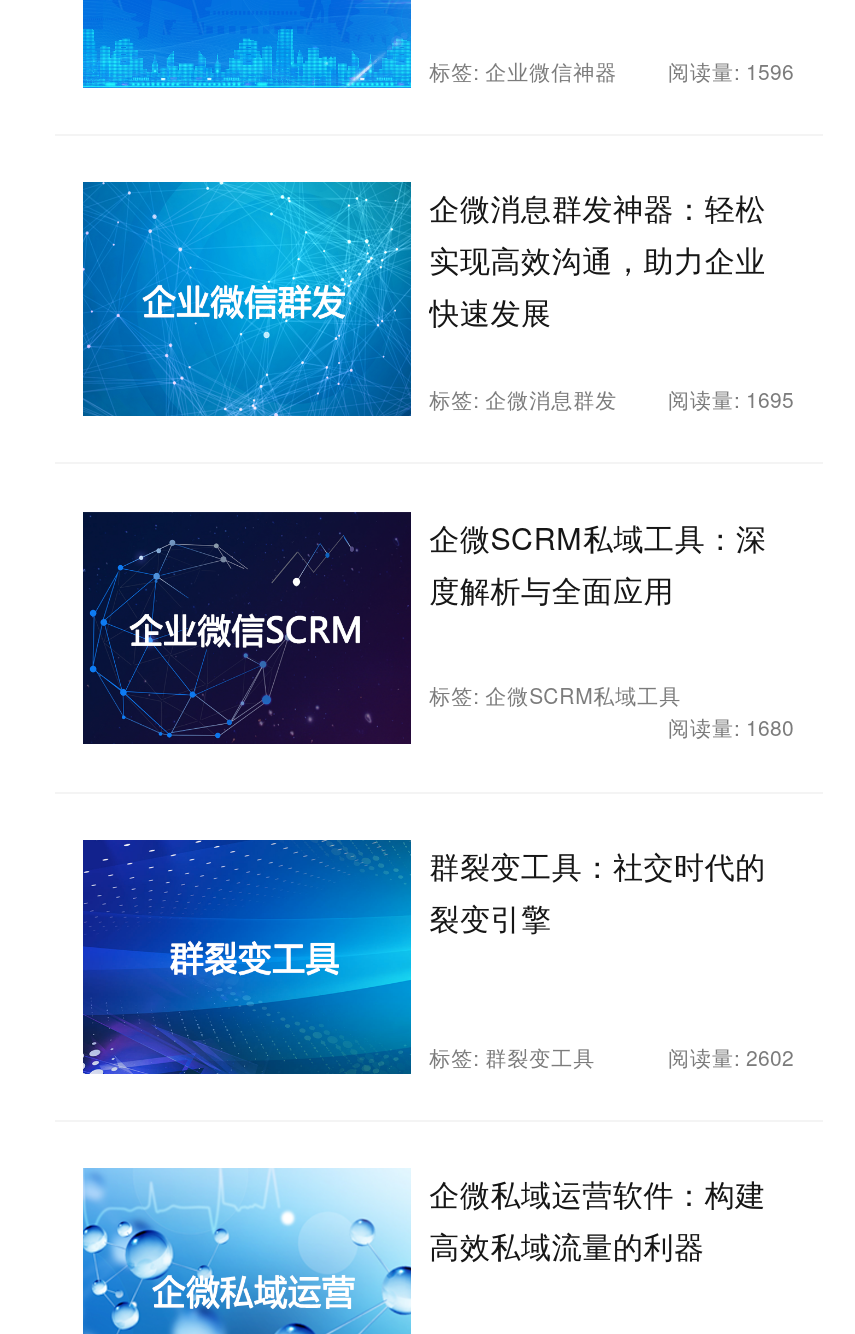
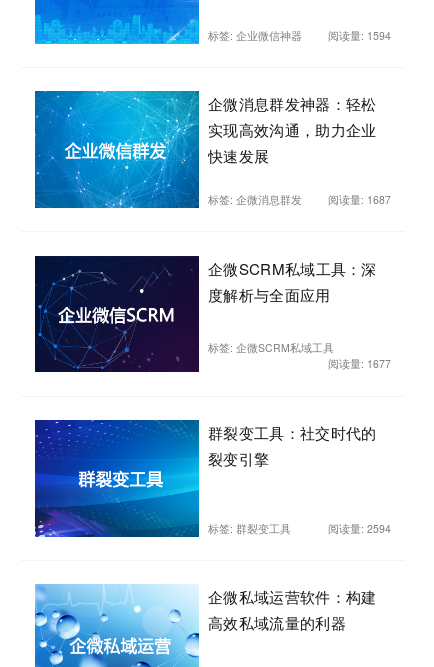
[429,55,794,85] 标签:企业微信神器 阅读量: 1596 -> [208,28,390,43] 标签:企业微信神器 阅读量: 1594
[429,384,794,414] 标签:企微消息群发 阅读量: 1695 -> [208,192,390,207] 标签:企微消息群发 阅读量: 1687
[668,712,794,742] 阅读量: 1680 -> [327,356,390,371] 阅读量: 1677
[668,1041,794,1071] 阅读量: 2602 -> [327,520,390,535] 阅读量: 2594

